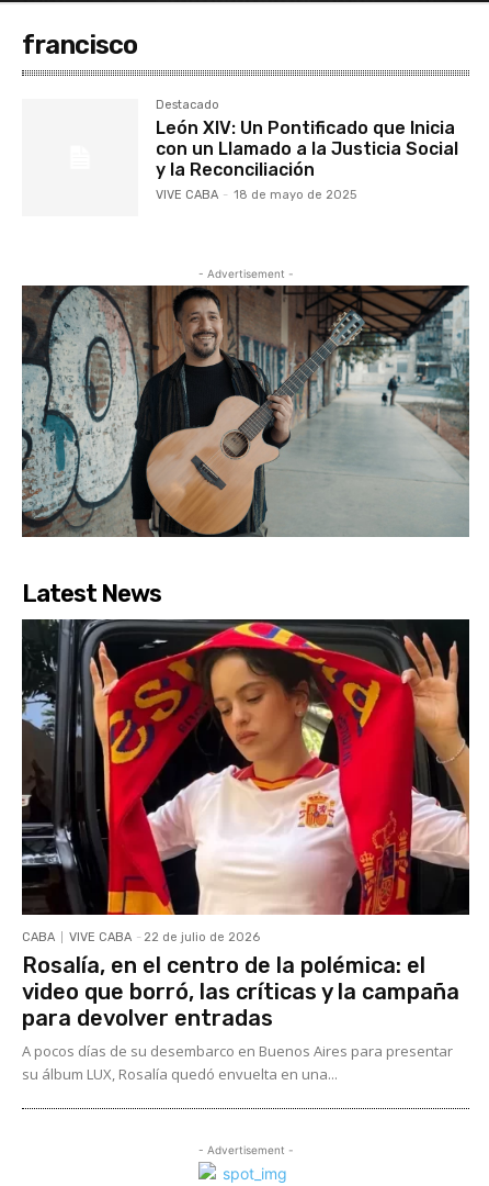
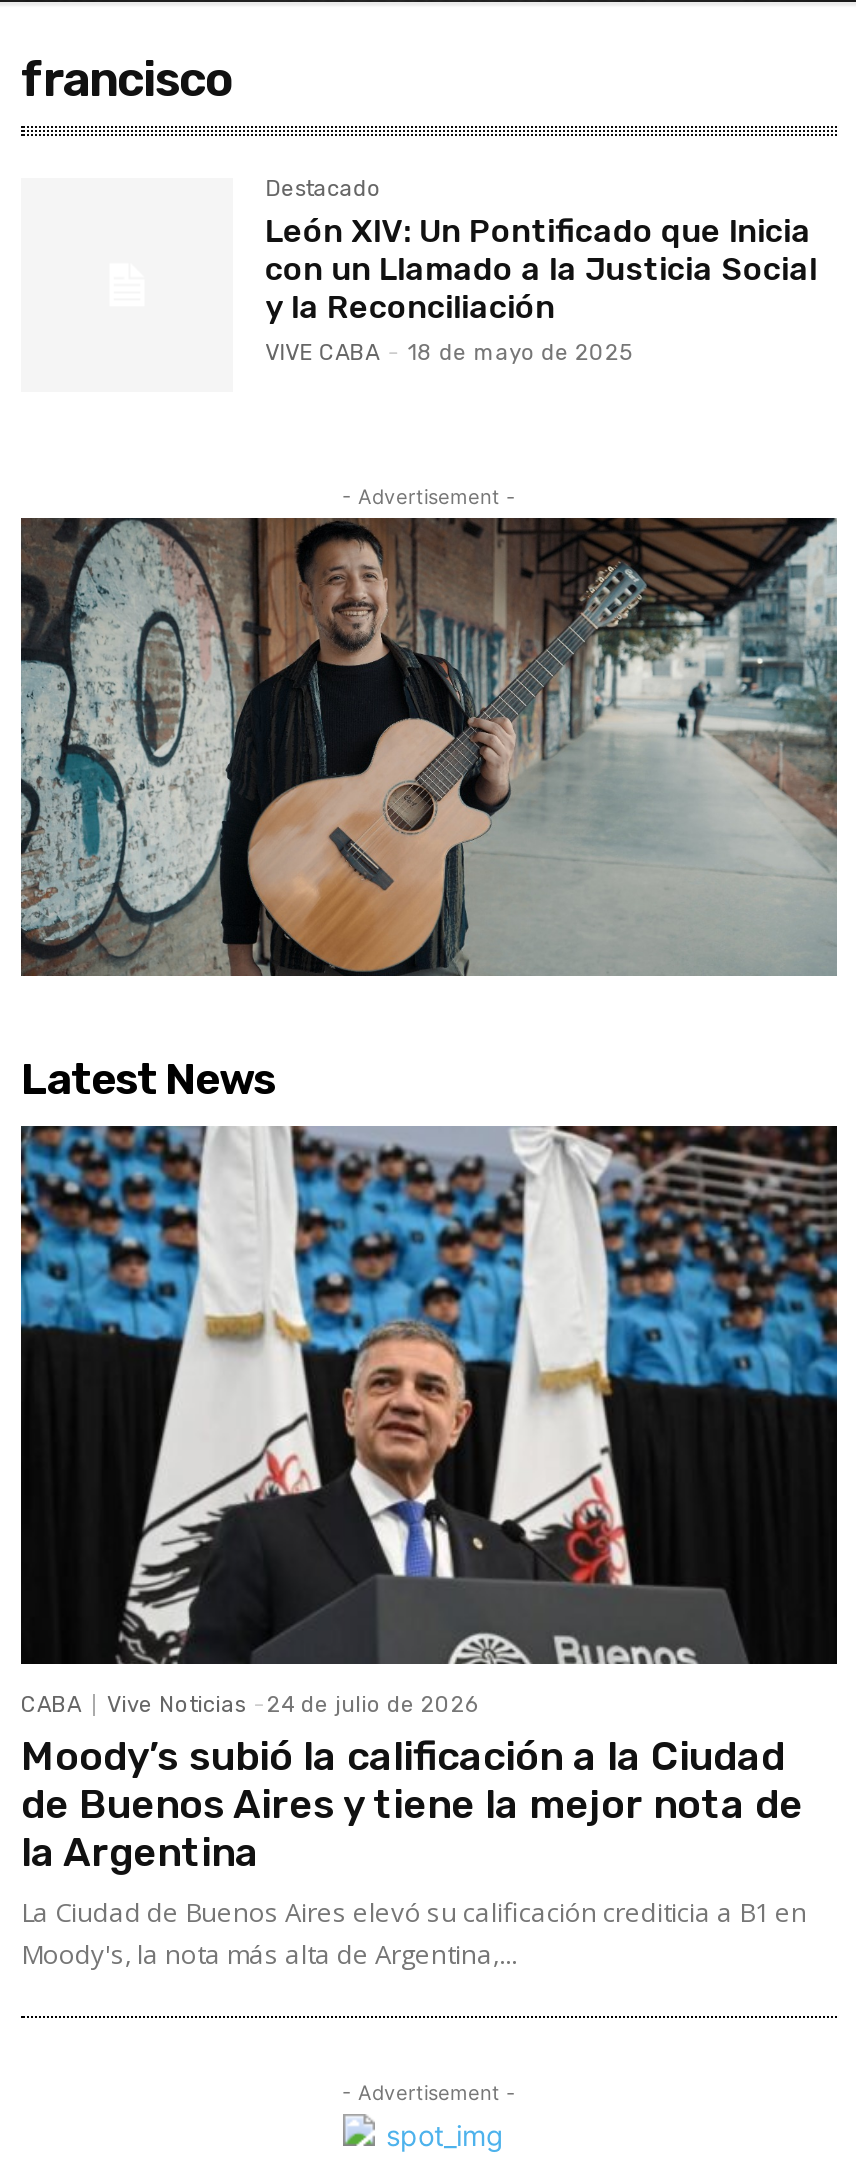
[21,618,470,1084] [image] | VIVE CABA - 22 de julio de 2026 | Rosalía, en el centro de la polémica: el | video que borró, las críticas y la campaña | para devolver entradas | A pocos días de su desembarco en Buenos Aires para presentar | su álbum LUX, Rosalía quedó envuelta en una... -> [19,1124,839,1973] [image] | Vive Noticias - 24 de julio de 2026 | Moody’s subió la calificación a la Ciudad | de Buenos Aires y tiene la mejor nota de | la Argentina | La Ciudad de Buenos Aires elevó su calificación crediticia a B1 en | Moody's, la nota más alta de Argentina,...

